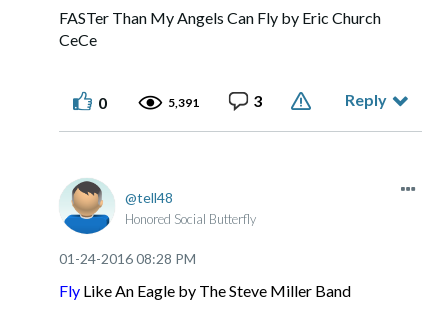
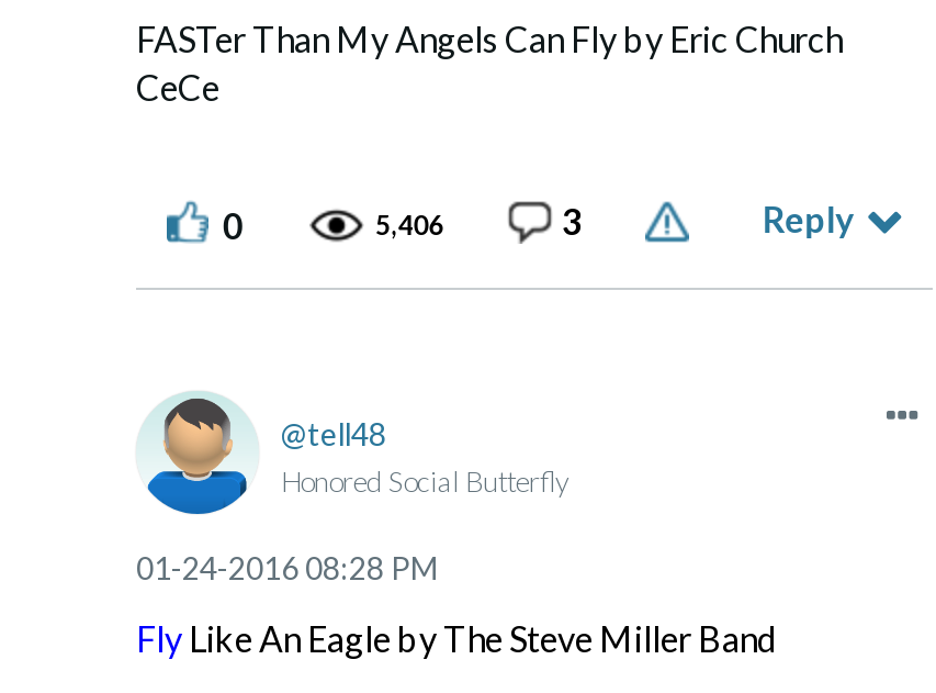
[168,95,199,110] 5,391 -> [376,208,444,241] 5,406

